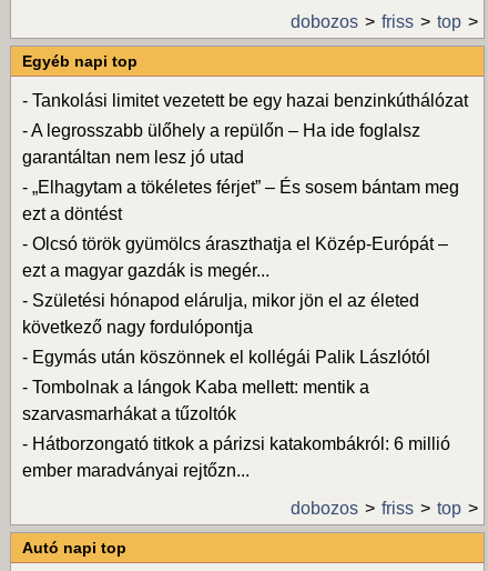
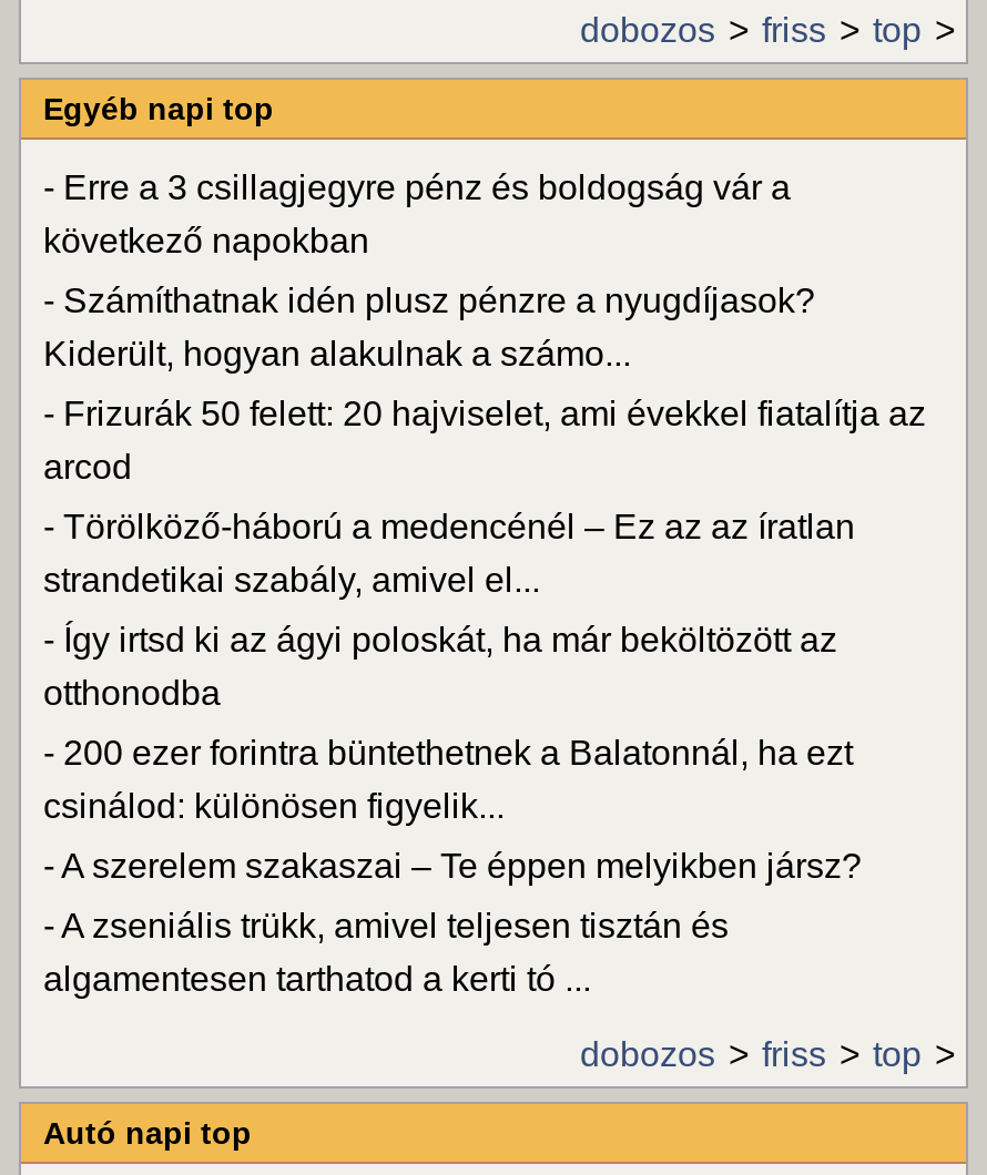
[22,91,468,110] - Tankolási limitet vezetett be egy hazai benzinkúthálózat -> [43,168,791,259] - Erre a 3 csillagjegyre pénz és boldogság vár a | következő napokban
[22,121,420,167] - A legrosszabb ülőhely a repülőn – Ha ide foglalsz | garantáltan nem lesz jó utad -> [43,282,815,372] - Számíthatnak idén plusz pénzre a nyugdíjasok? | Kiderült, hogyan alakulnak a számo...
[22,178,459,223] - „Elhagytam a tökéletes férjet” – És sosem bántam meg | ezt a döntést -> [43,395,926,486] - Frizurák 50 felett: 20 hajviselet, ami évekkel fiatalítja az | arcod
[22,234,448,280] - Olcsó török gyümölcs áraszthatja el Közép-Európát – | ezt a magyar gazdák is megér... -> [43,508,855,599] - Törölköző-háború a medencénél – Ez az az íratlan | strandetikai szabály, amivel el...
[22,291,419,337] - Születési hónapod elárulja, mikor jön el az életed | következő nagy fordulópontja -> [43,621,837,712] - Így irtsd ki az ágyi poloskát, ha már beköltözött az | otthonodba
[22,348,430,367] - Egymás után köszönnek el kollégái Palik Lászlótól -> [43,734,853,825] - 200 ezer forintra büntethetnek a Balatonnál, ha ezt | csinálod: különösen figyelik...
[22,378,369,423] - Tombolnak a lángok Kaba mellett: mentik a | szarvasmarhákat a tűzoltók -> [43,847,862,885] - A szerelem szakaszai – Te éppen melyikben jársz?
[22,434,450,480] - Hátborzongató titkok a párizsi katakombákról: 6 millió | ember maradványai rejtőzn... -> [43,907,729,998] - A zseniális trükk, amivel teljesen tisztán és | algamentesen tarthatod a kerti tó ...

